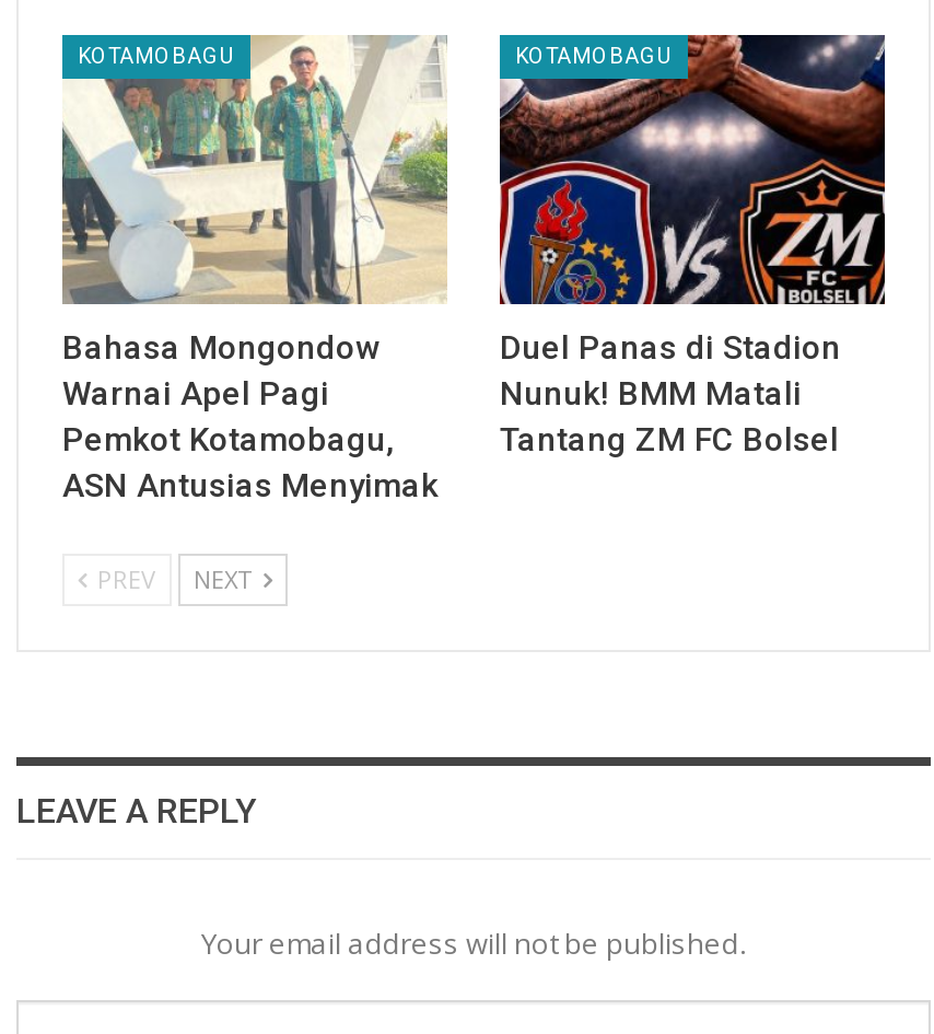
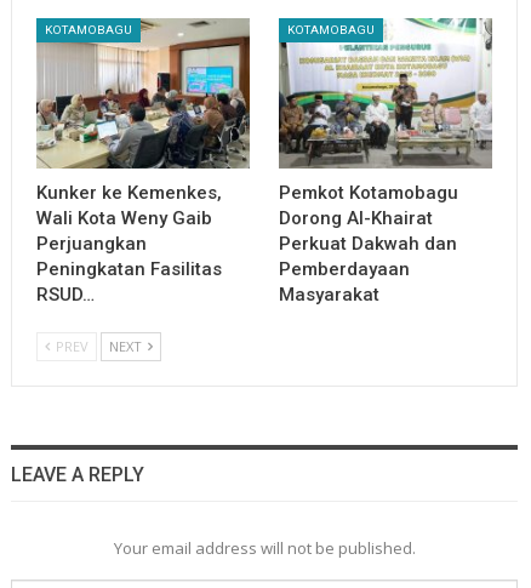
[62,34,450,506] [image] | Bahasa Mongondow | Warnai Apel Pagi | Pemkot Kotamobagu, | ASN Antusias Menyimak -> [36,17,251,305] [image] | Kunker ke Kemenkes, | Wali Kota Weny Gaib | Perjuangkan | Peningkatan Fasilitas | RSUD…
[498,32,887,460] [image] | Duel Panas di Stadion | Nunuk! BMM Matali | Tantang ZM FC Bolsel -> [278,17,493,305] [image] | Pemkot Kotamobagu | Dorong Al-Khairat | Perkuat Dakwah dan | Pemberdayaan | Masyarakat

